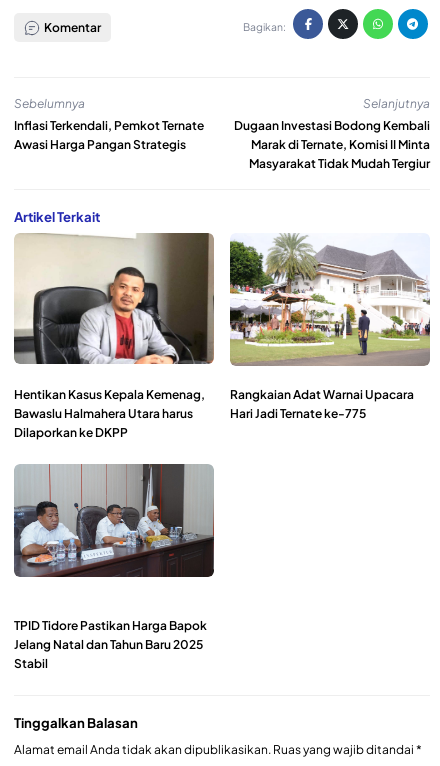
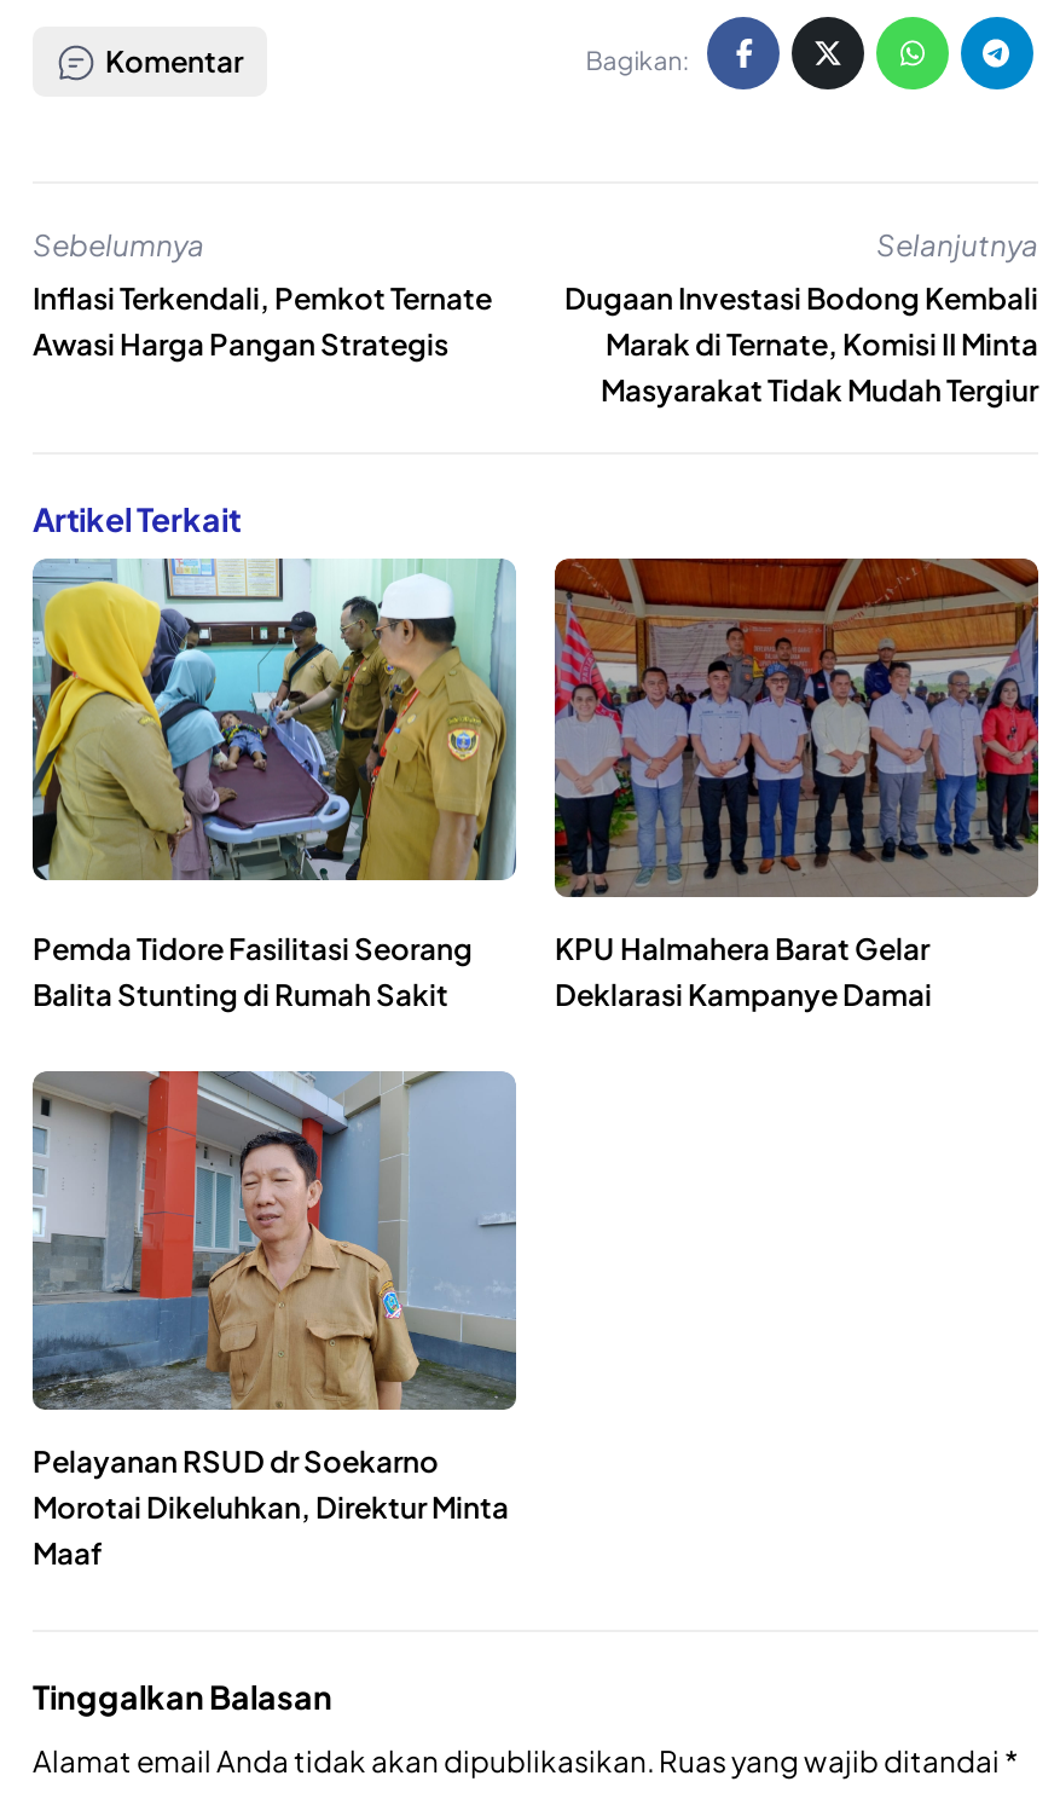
[14,232,214,440] [image] | Hentikan Kasus Kepala Kemenag, | Bawaslu Halmahera Utara harus | Dilaporkan ke DKPP -> [30,556,516,1013] [image] | Pemda Tidore Fasilitasi Seorang | Balita Stunting di Rumah Sakit
[229,233,431,421] [image] | Rangkaian Adat Warnai Upacara | Hari Jadi Ternate ke-775 -> [552,556,1041,1013] [image] | KPU Halmahera Barat Gelar | Deklarasi Kampanye Damai
[14,464,215,671] [image] | TPID Tidore Pastikan Harga Bapok | Jelang Natal dan Tahun Baru 2025 | Stabil -> [30,1071,519,1572] [image] | Pelayanan RSUD dr Soekarno | Morotai Dikeluhkan, Direktur Minta | Maaf

